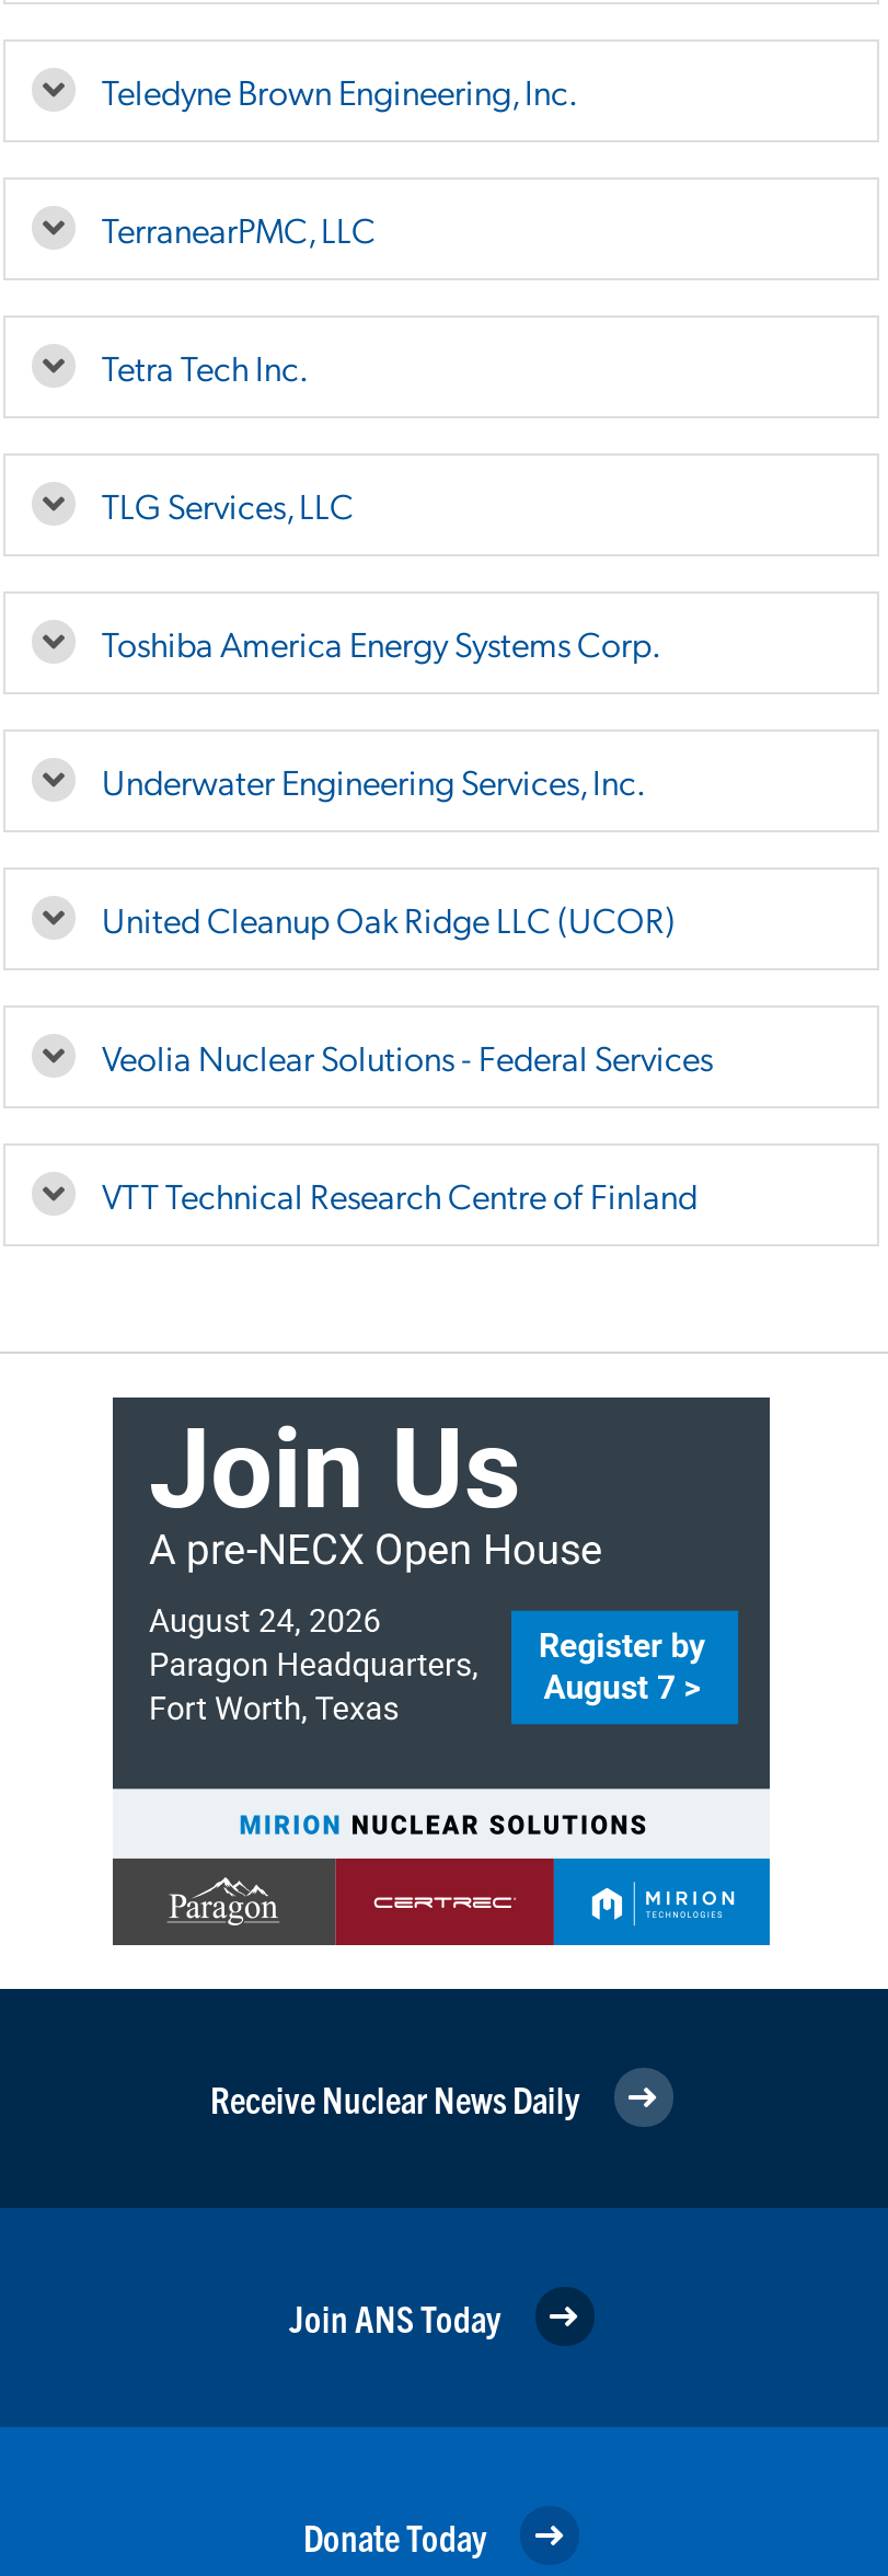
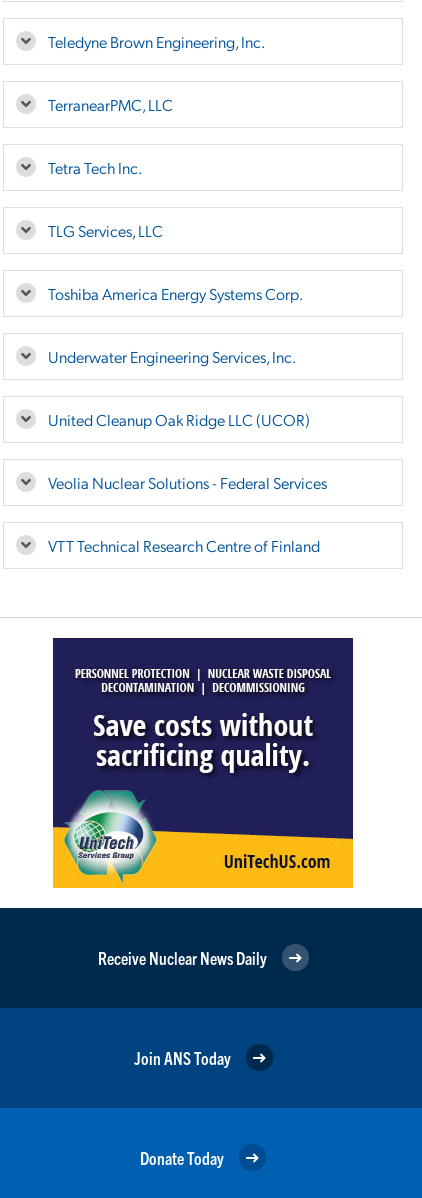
[111,1404,772,1947] [image] -> [52,640,354,889] [image]

